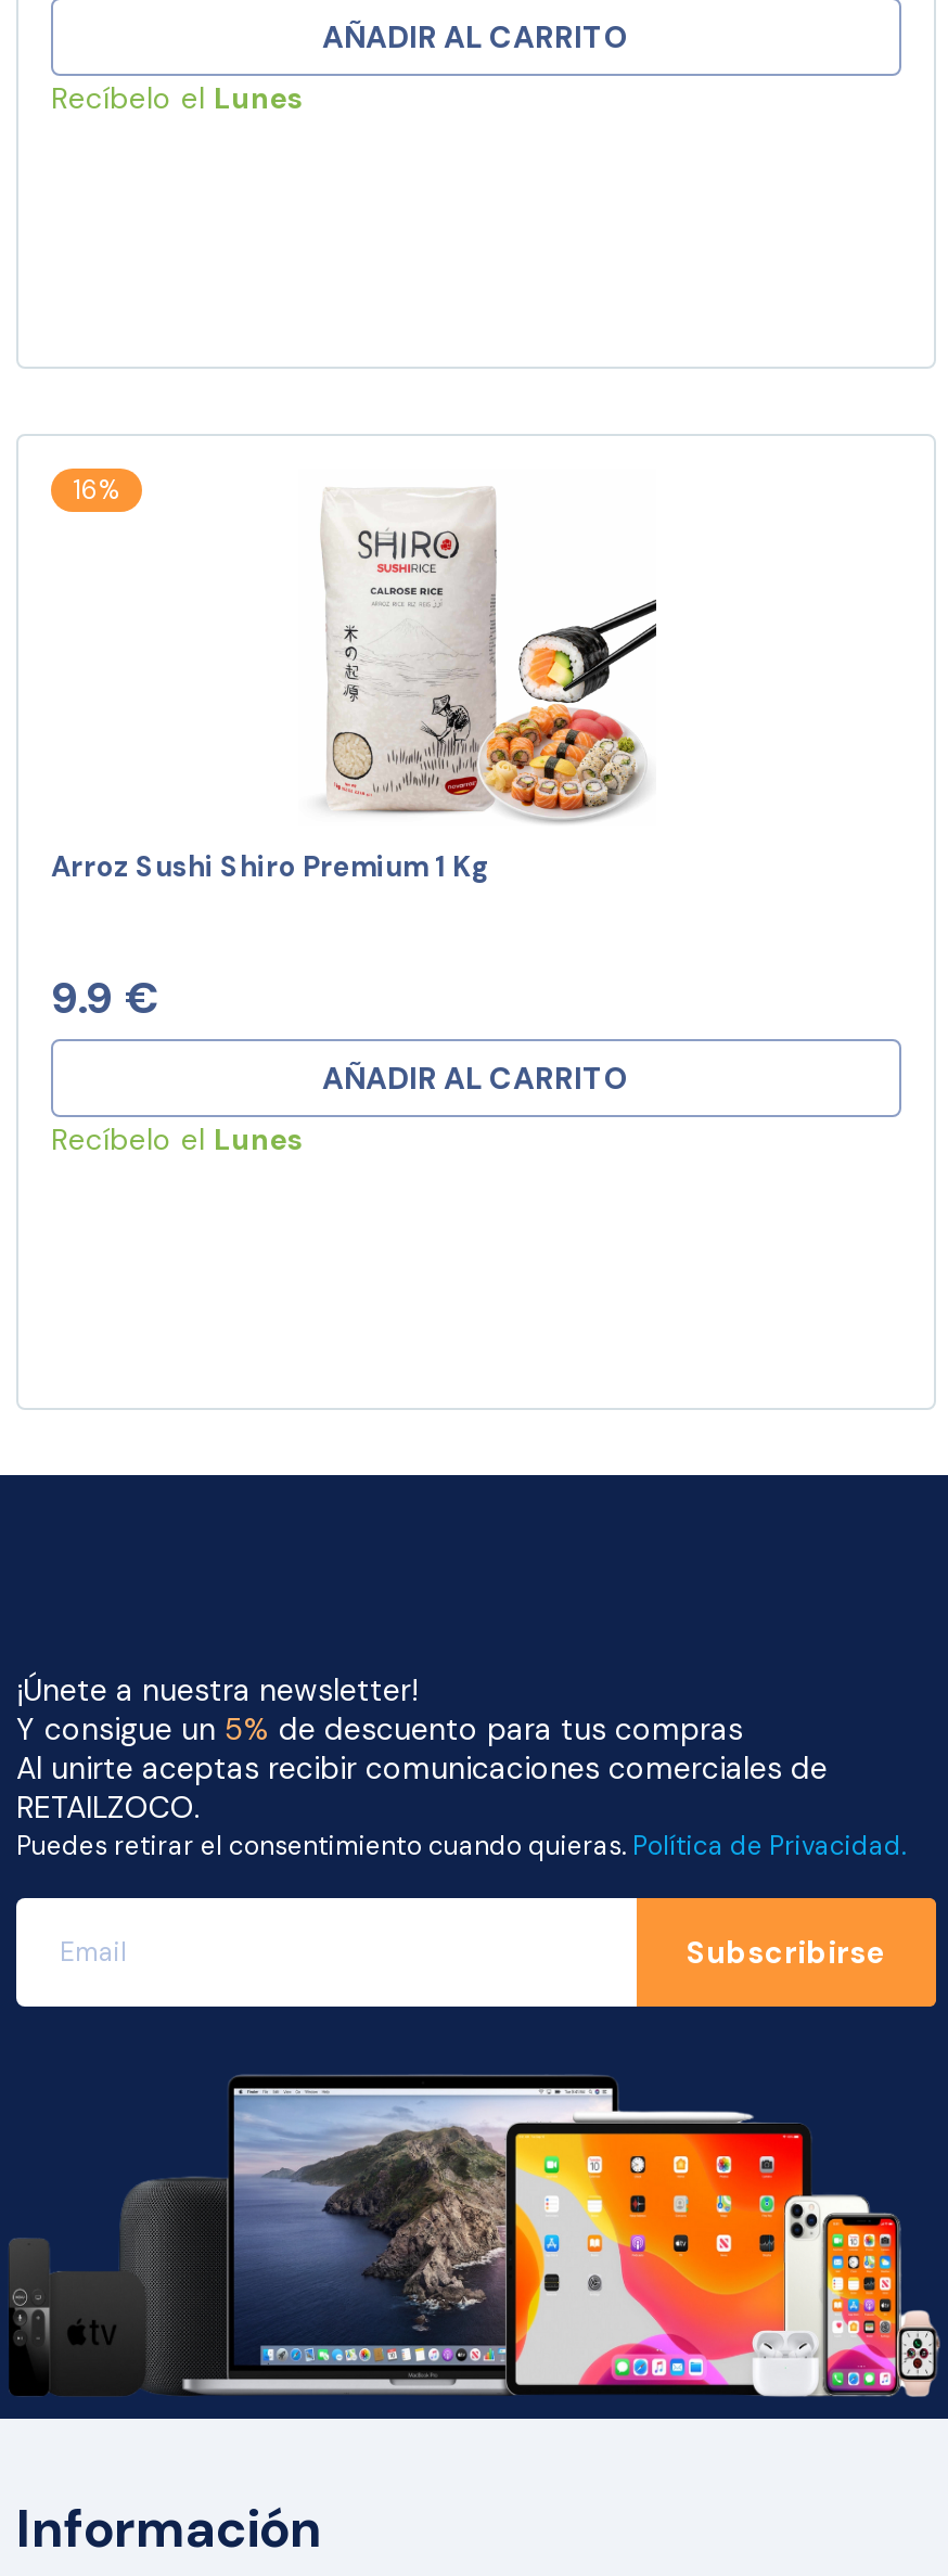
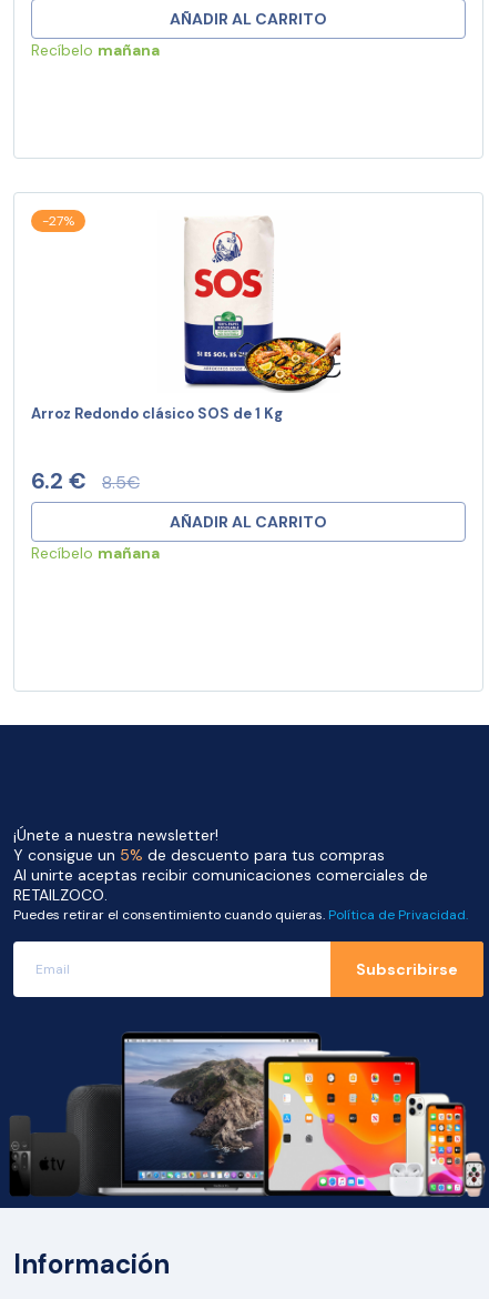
[51,80,305,117] Recíbelo el Lunes -> [31,41,160,60] Recíbelo mañana
[51,484,658,885] [image] | Arroz Sushi Shiro Premium 1 Kg -> [31,216,342,423] [image] | Arroz Redondo clásico SOS de 1 Kg
[73,473,120,508] 16% -> [42,212,74,230] -27%
[51,970,159,1026] 9.9 € -> [31,466,140,495] 6.2 € | 8.5€
[51,1122,305,1158] Recíbelo el Lunes -> [31,544,160,563] Recíbelo mañana

